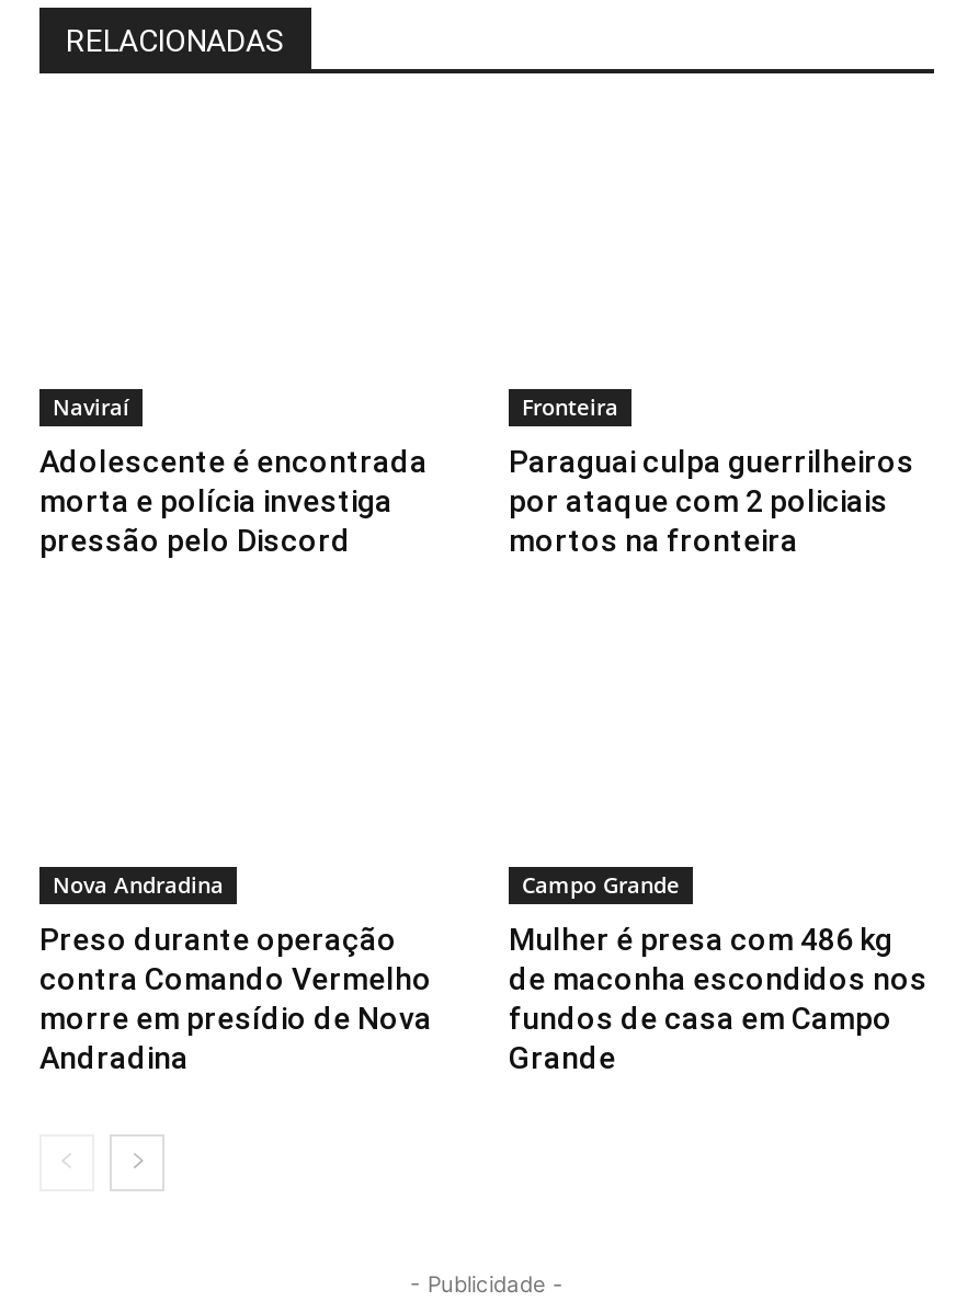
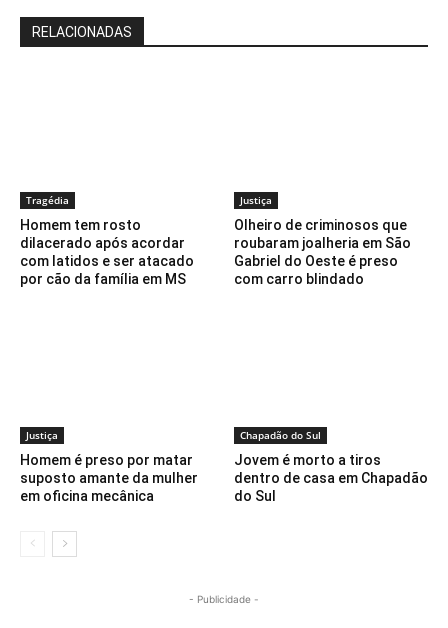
[53,391,129,422] Naviraí -> [26,193,69,207] Tragédia
[522,391,618,422] Fronteira -> [240,193,272,207] Justiça
[39,444,428,558] Adolescente é encontrada | morta e polícia investiga | pressão pelo Discord -> [20,217,194,287] Homem tem rosto | dilacerado após acordar | com latidos e ser atacado | por cão da família em MS
[509,444,914,558] Paraguai culpa guerrilheiros | por ataque com 2 policiais | mortos na fronteira -> [234,217,411,287] Olheiro de criminosos que | roubaram joalheria em São | Gabriel do Oeste é preso | com carro blindado
[53,869,224,900] Nova Andradina -> [26,428,58,442] Justiça
[522,869,680,900] Campo Grande -> [240,428,321,442] Chapadão do Sul
[39,922,432,1075] Preso durante operação | contra Comando Vermelho | morre em presídio de Nova | Andradina -> [20,452,198,504] Homem é preso por matar | suposto amante da mulher | em oficina mecânica
[509,922,927,1075] Mulher é presa com 486 kg | de maconha escondidos nos | fundos de casa em Campo | Grande -> [234,452,428,504] Jovem é morto a tiros | dentro de casa em Chapadão | do Sul

